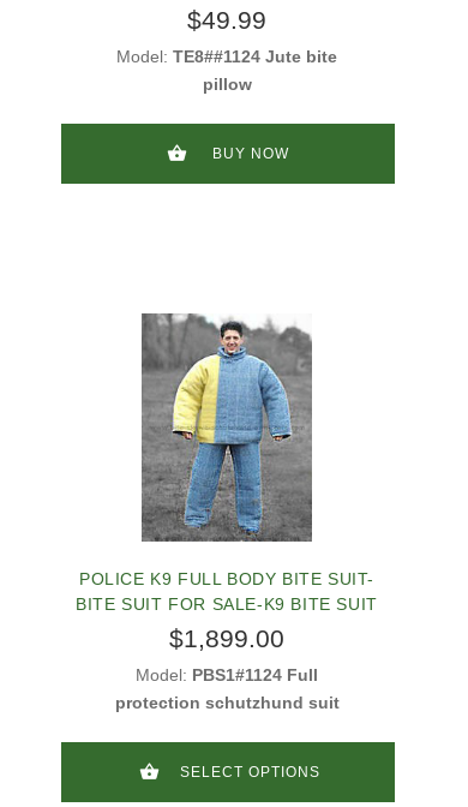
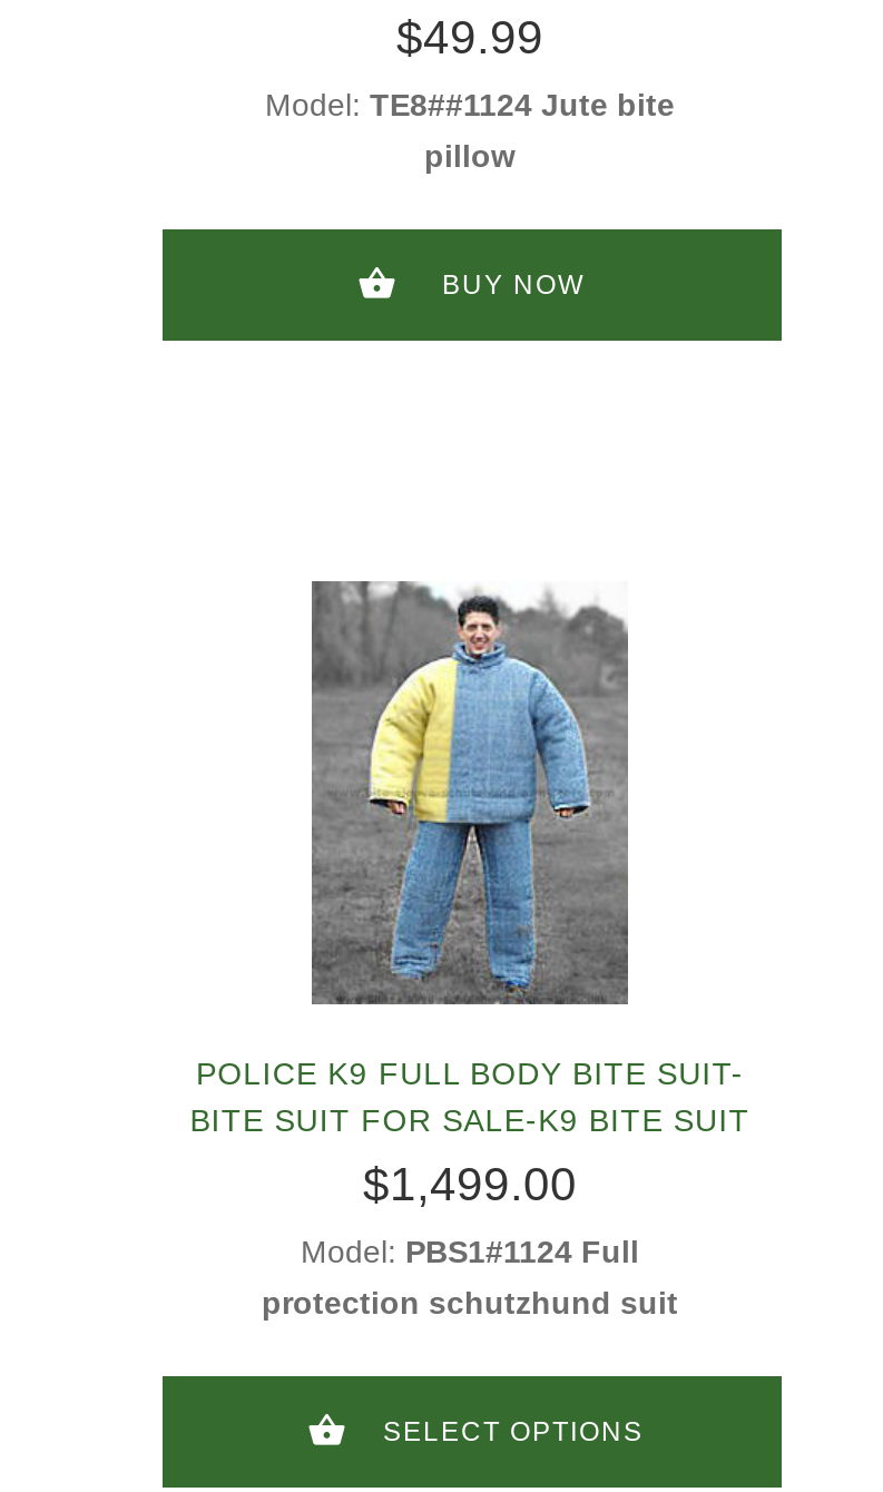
[169,625,284,652] $1,899.00 -> [363,1159,577,1210] $1,499.00

